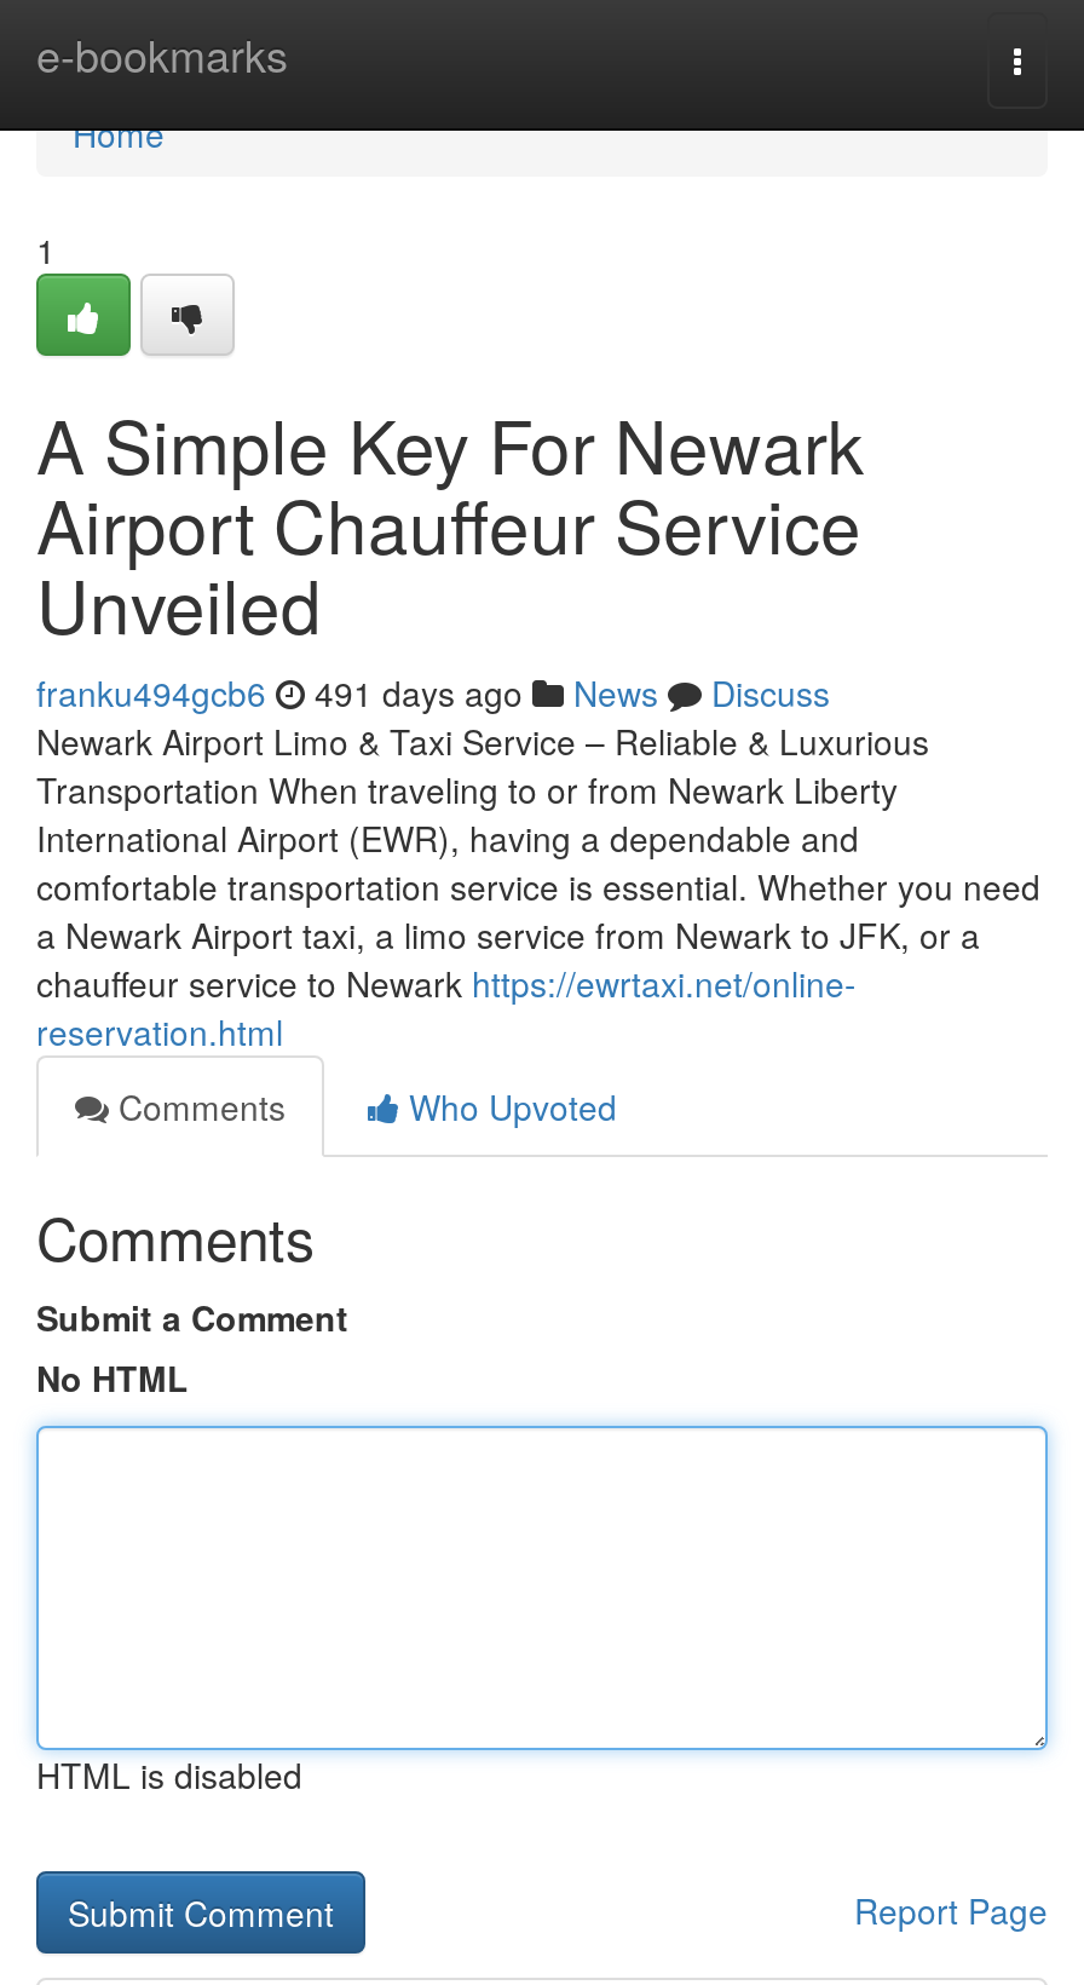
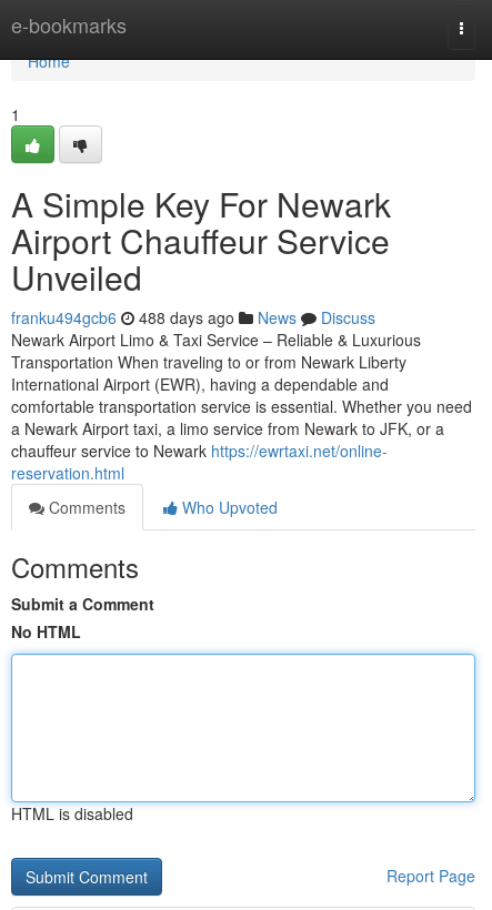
[36,668,830,717] franku494gcb6 491 days ago News Discuss -> [11,306,375,328] franku494gcb6 488 days ago News Discuss

